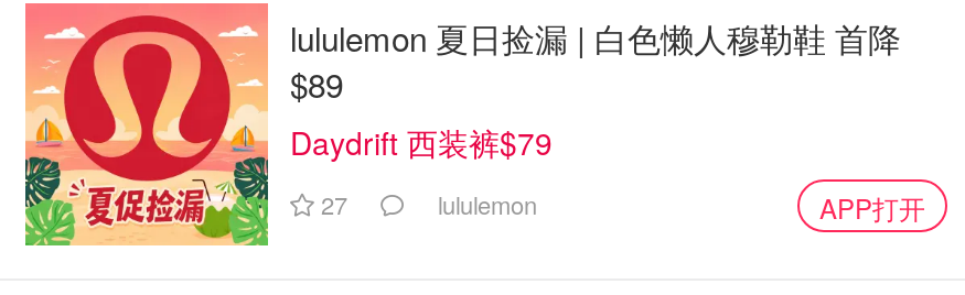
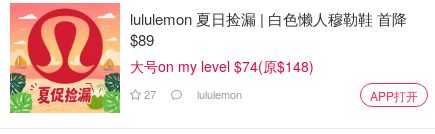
[290,120,553,164] Daydrift 西装裤$79 -> [130,56,314,76] 大号on my level $74(原$148)

